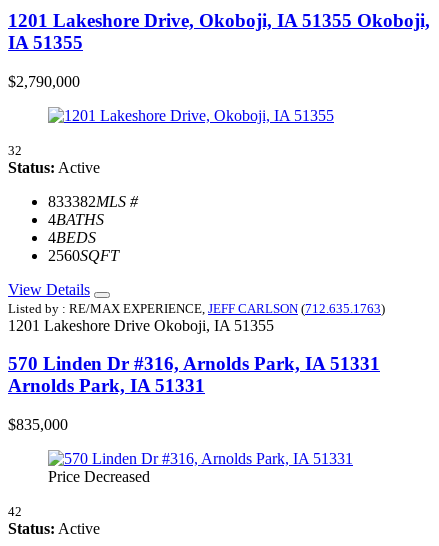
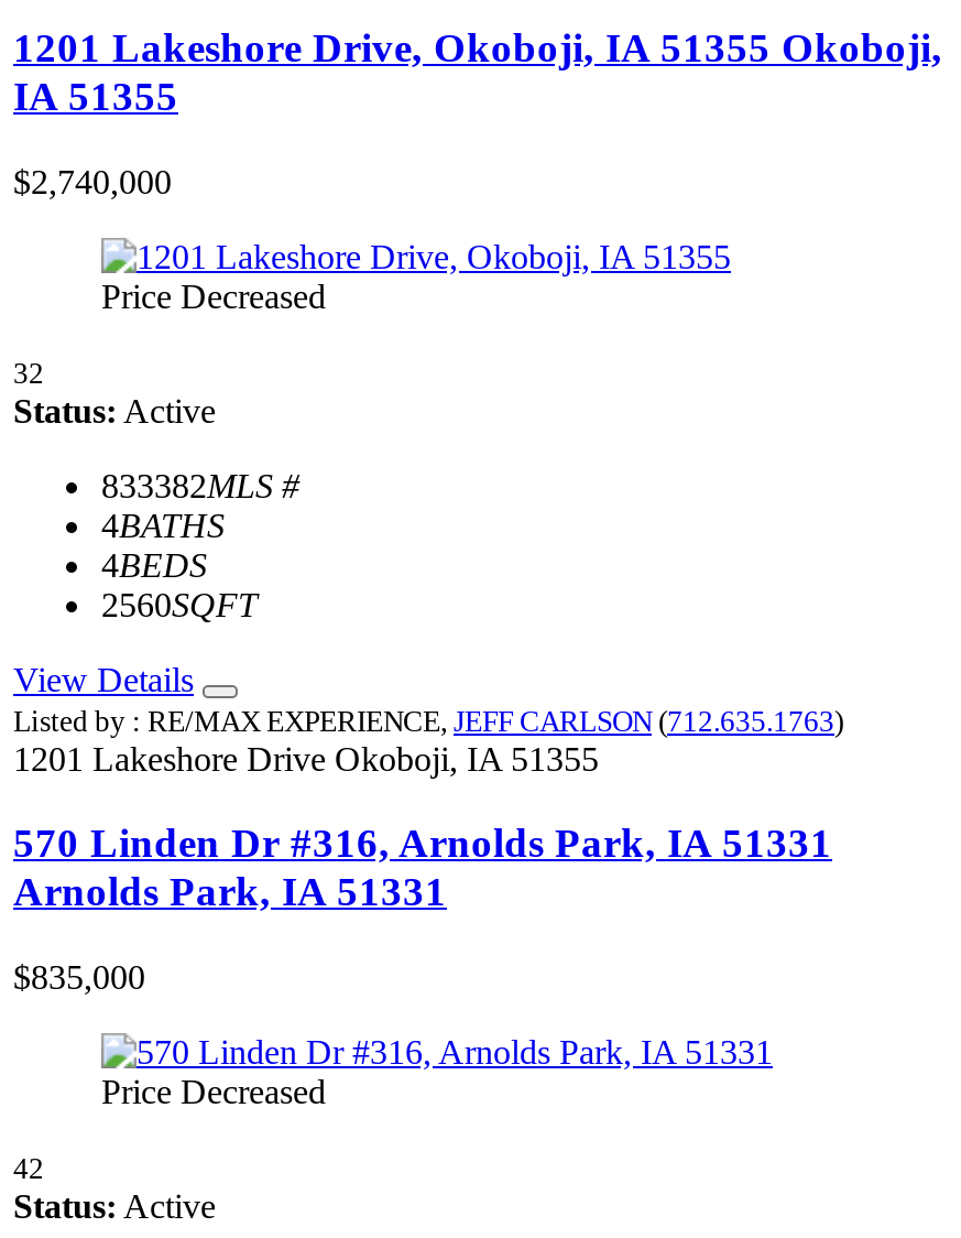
[8,73,80,90] $2,790,000 -> [13,162,326,314] $2,740,000 | Price Decreased

